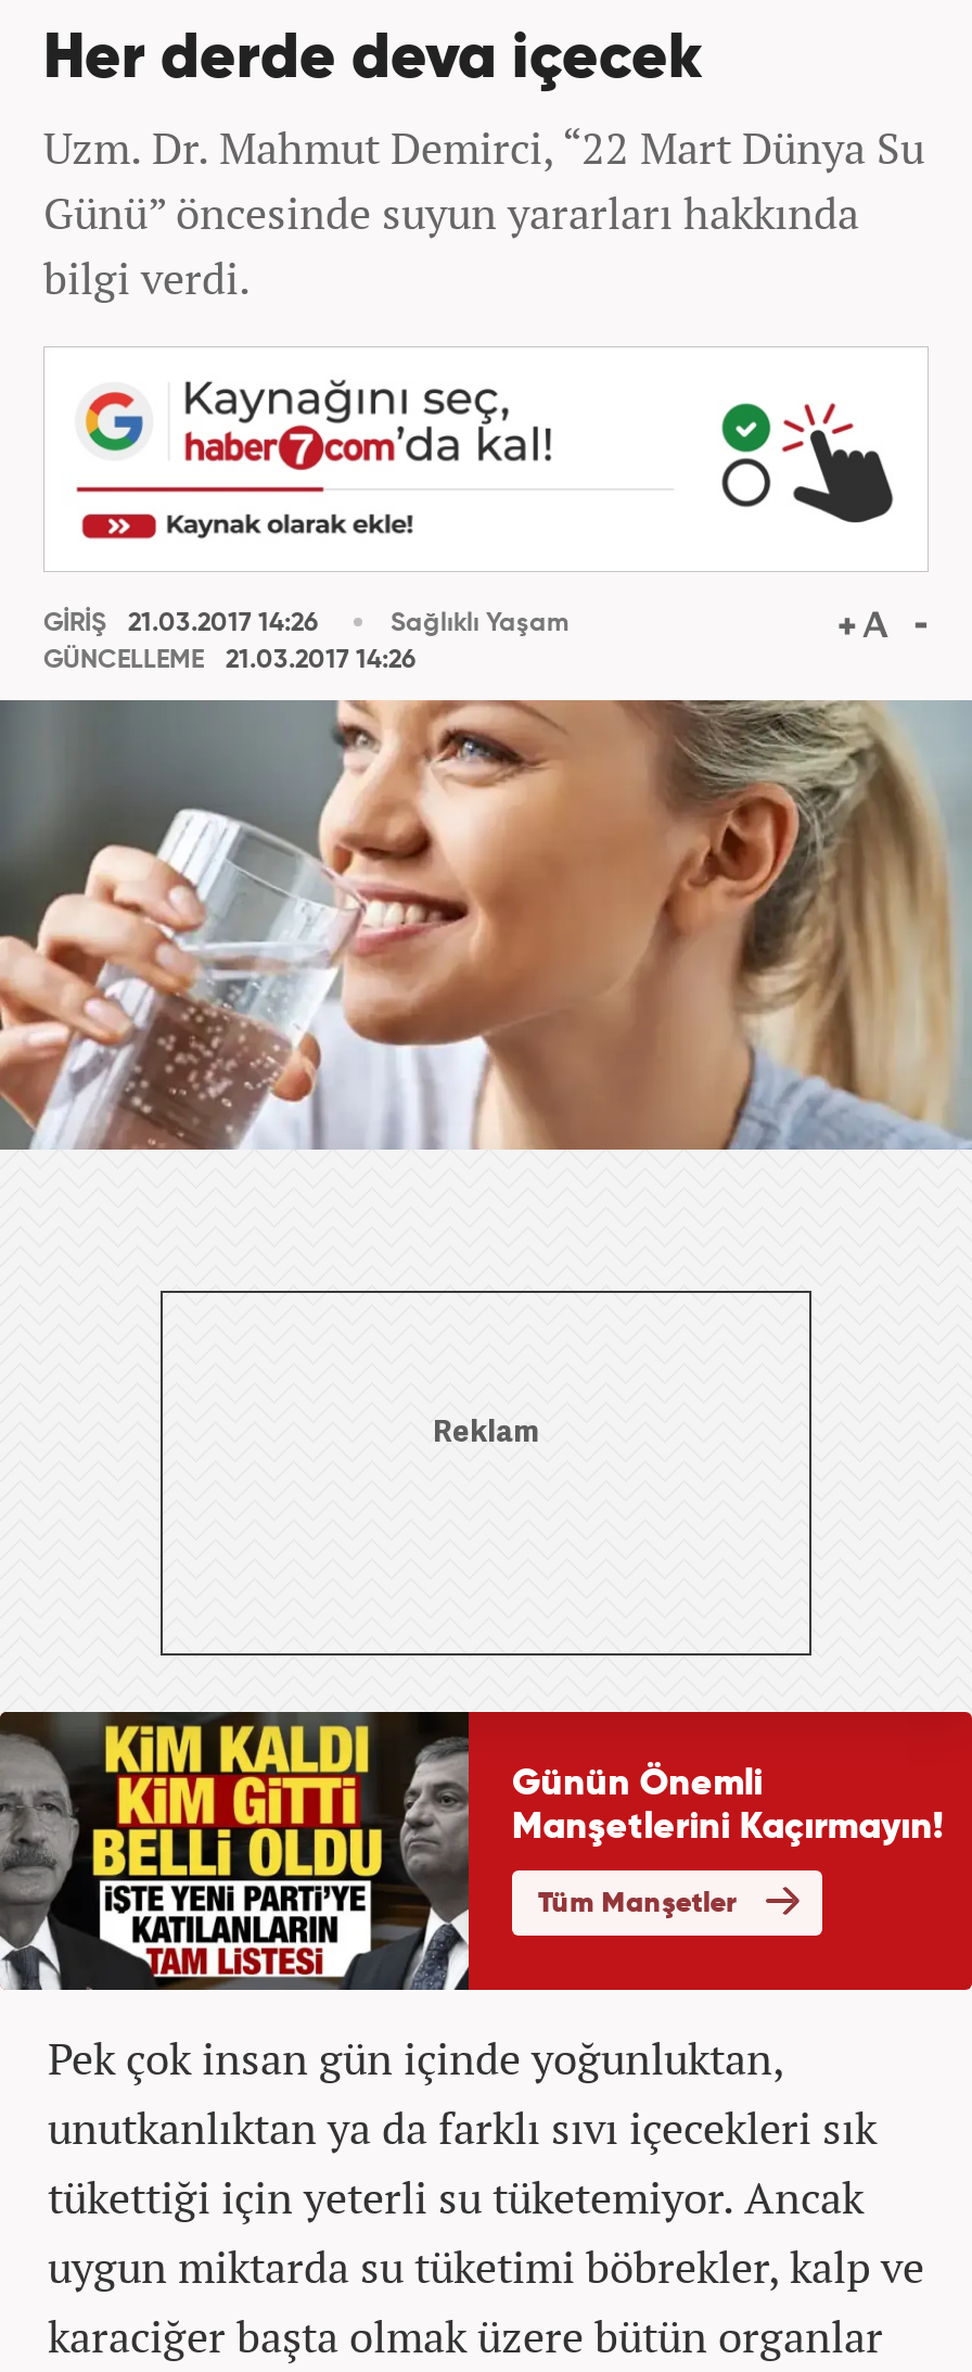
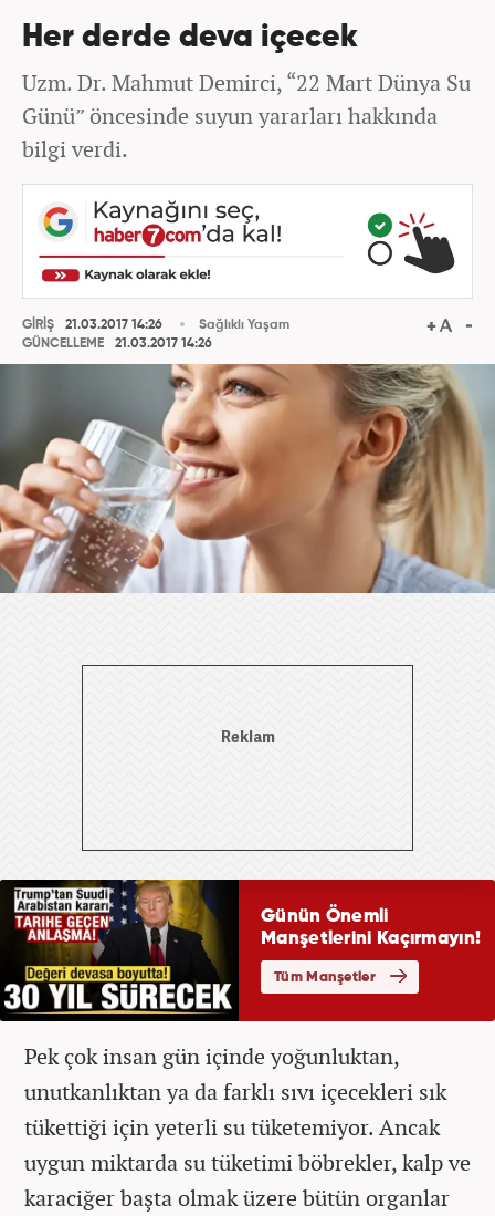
[7,1710,471,1992] [image] -> [3,879,240,1022] [image]

